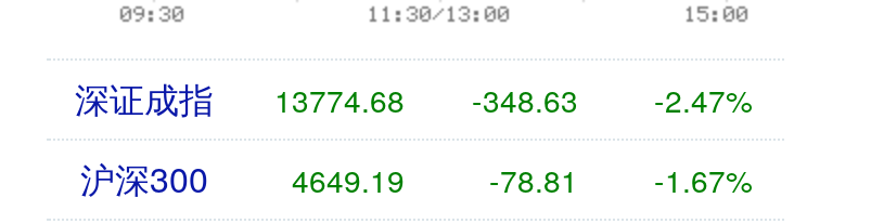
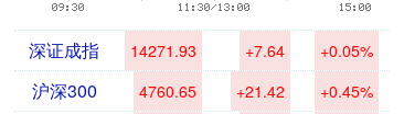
[274,79,405,122] 13774.68 -> [130,40,196,62] 14271.93
[472,79,578,122] -348.63 -> [245,40,285,62] +7.64
[654,79,752,122] -2.47% -> [320,40,373,62] +0.05%
[292,159,405,202] 4649.19 -> [139,80,196,102] 4760.65
[489,159,578,202] -78.81 -> [236,80,285,102] +21.42
[654,159,752,202] -1.67% -> [320,80,373,102] +0.45%

